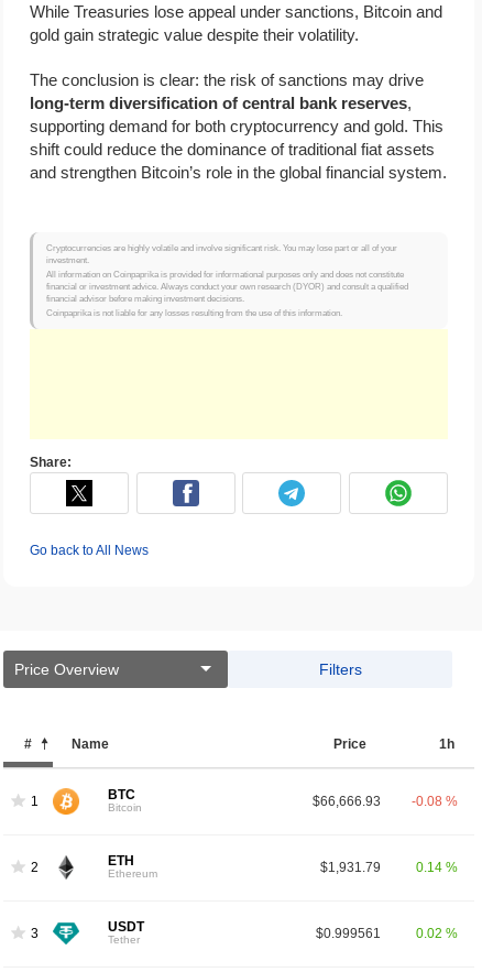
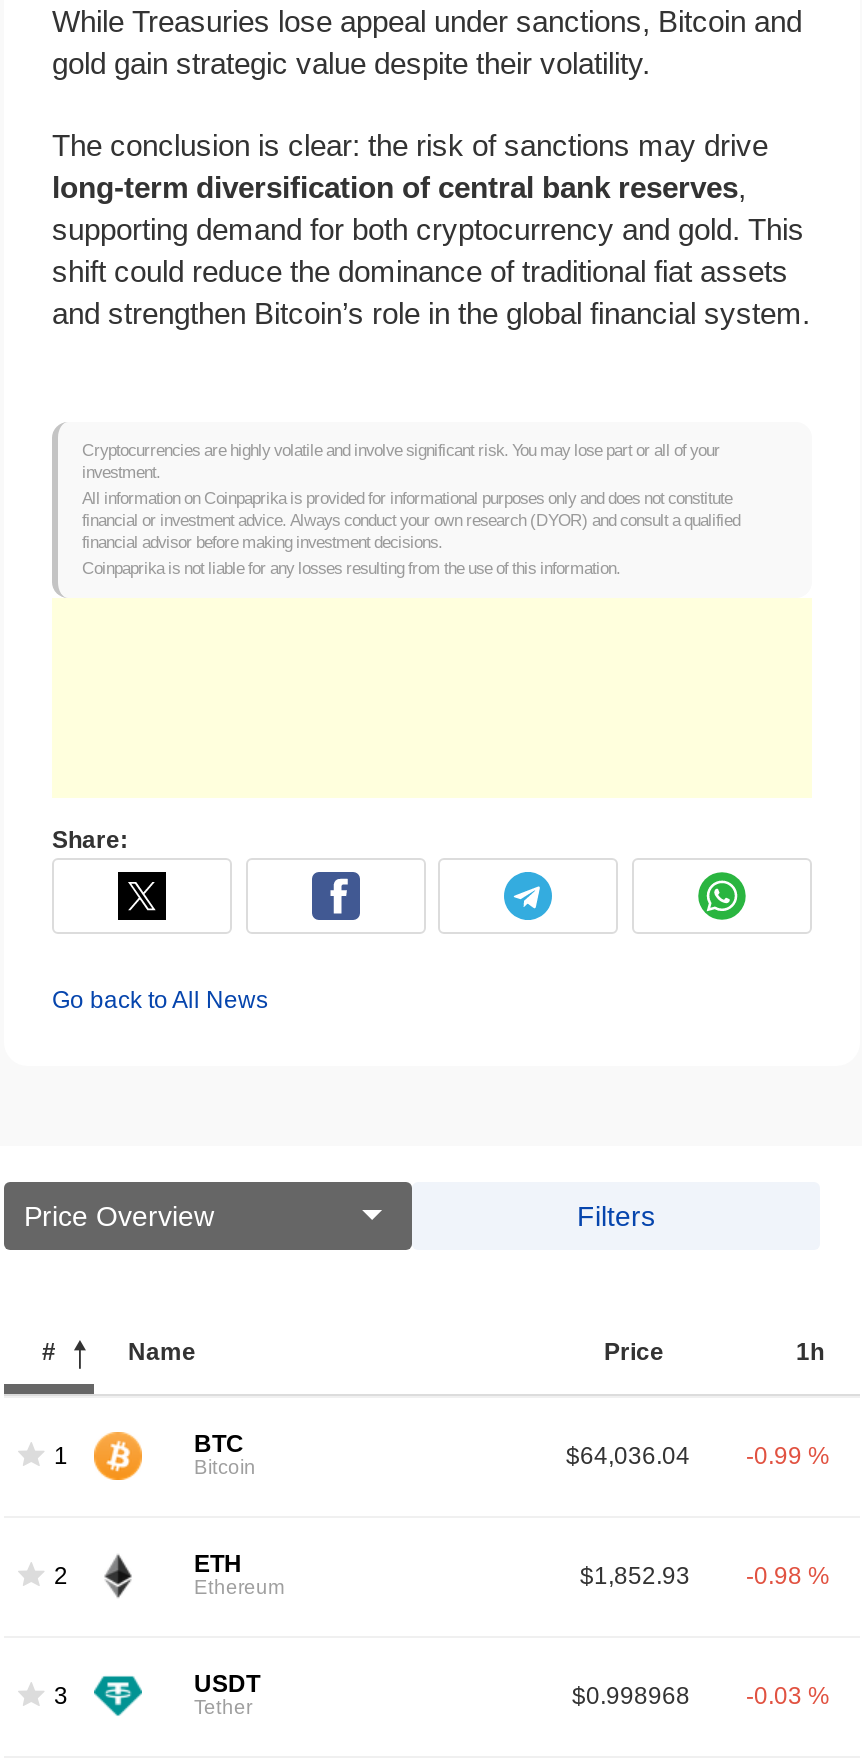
[313,793,381,809] $66,666.93 -> [566,1442,690,1470] $64,036.04
[412,793,458,809] -0.08 % -> [746,1442,830,1470] -0.99 %
[320,859,381,875] $1,931.79 -> [580,1562,690,1590] $1,852.93
[416,859,458,875] 0.14 % -> [746,1562,830,1590] -0.98 %
[316,926,381,941] $0.999561 -> [572,1682,690,1710] $0.998968
[416,926,458,941] 0.02 % -> [746,1682,830,1710] -0.03 %

